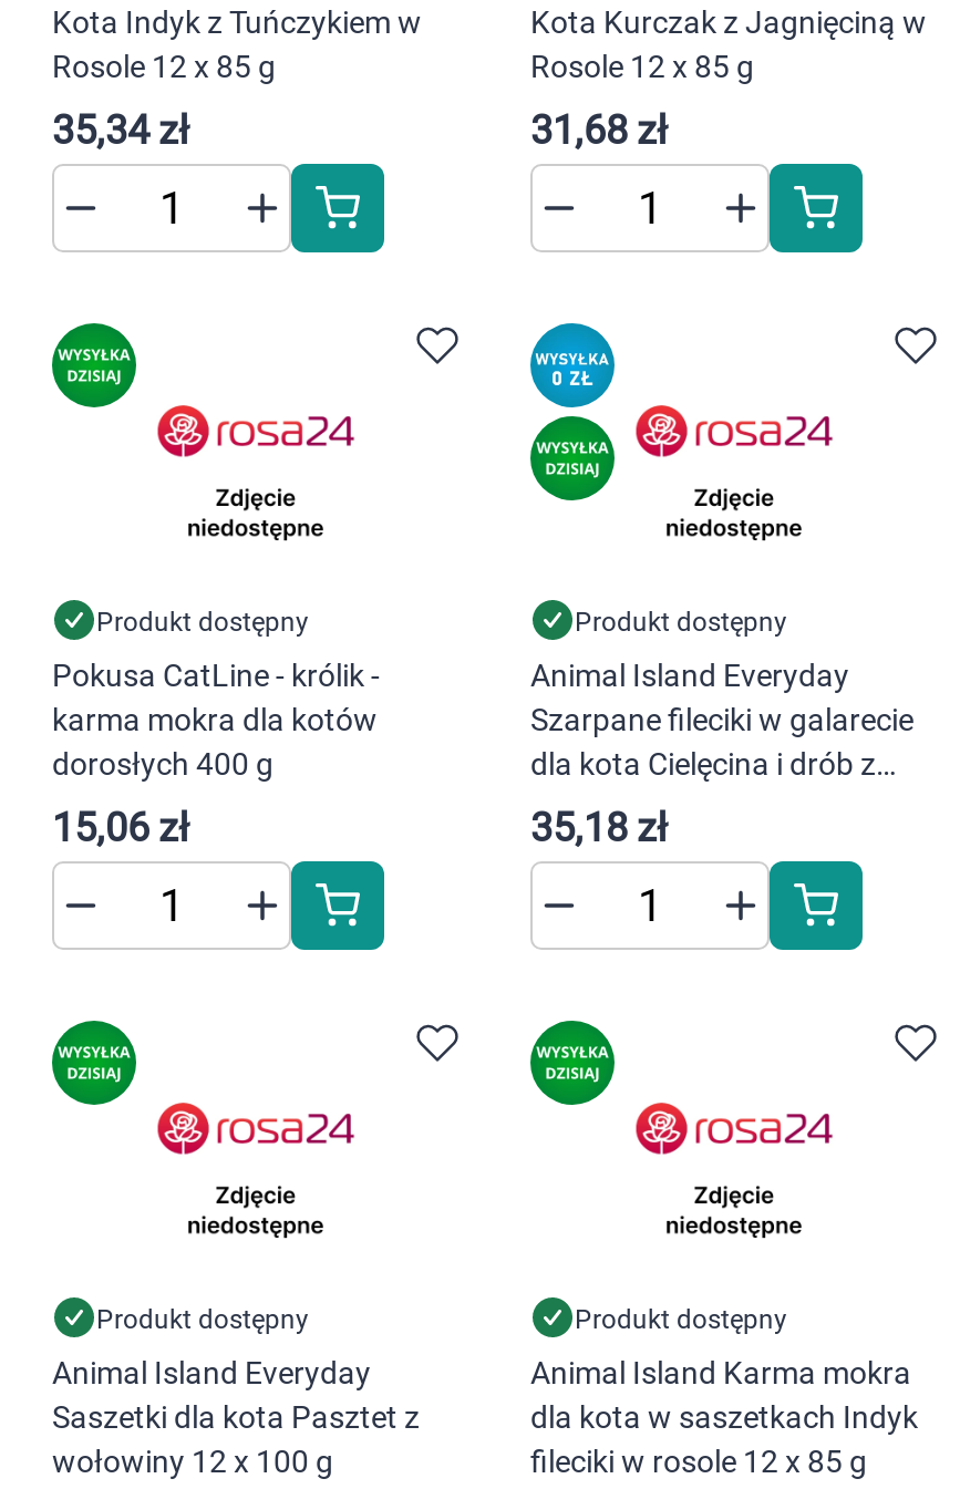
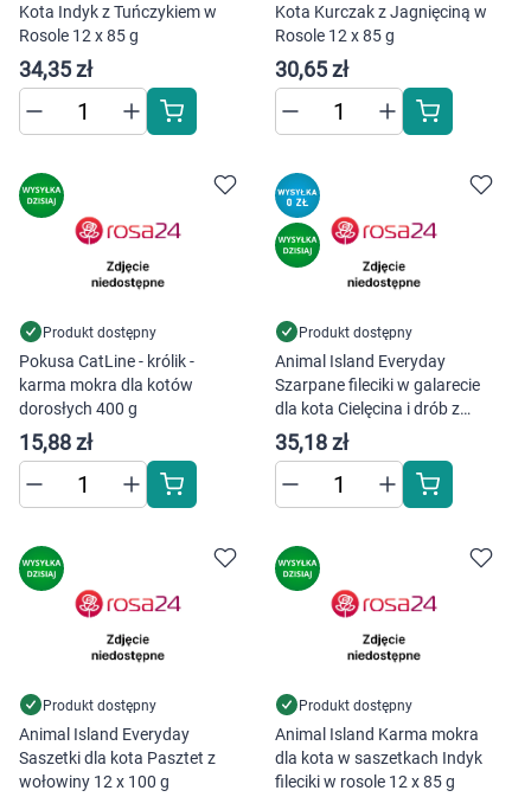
[52,106,189,153] 35,34 zł -> [19,57,92,82] 34,35 zł
[530,106,668,153] 31,68 zł -> [275,57,348,82] 30,65 zł
[52,804,189,850] 15,06 zł -> [19,430,92,455] 15,88 zł

